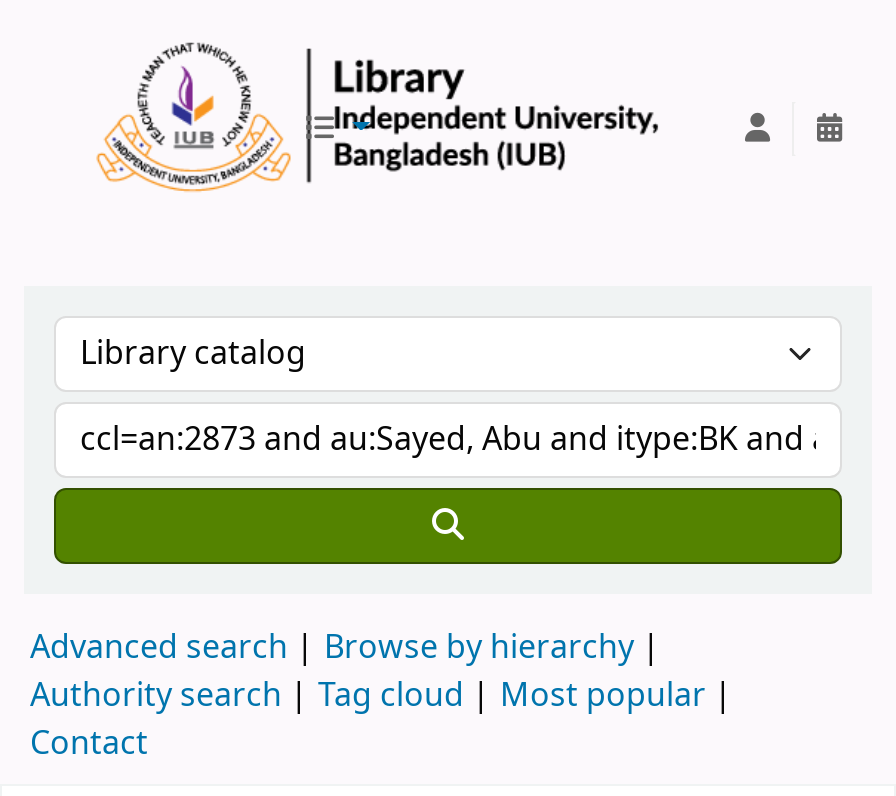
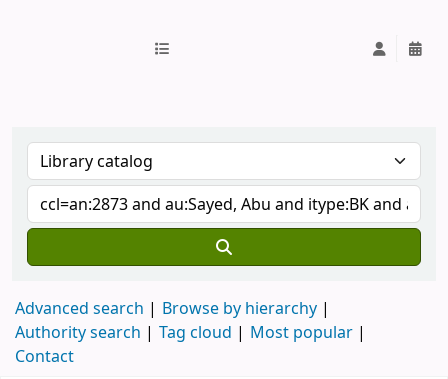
[96,42,312,194] [image] -> none
[332,58,660,174] [image] -> none

